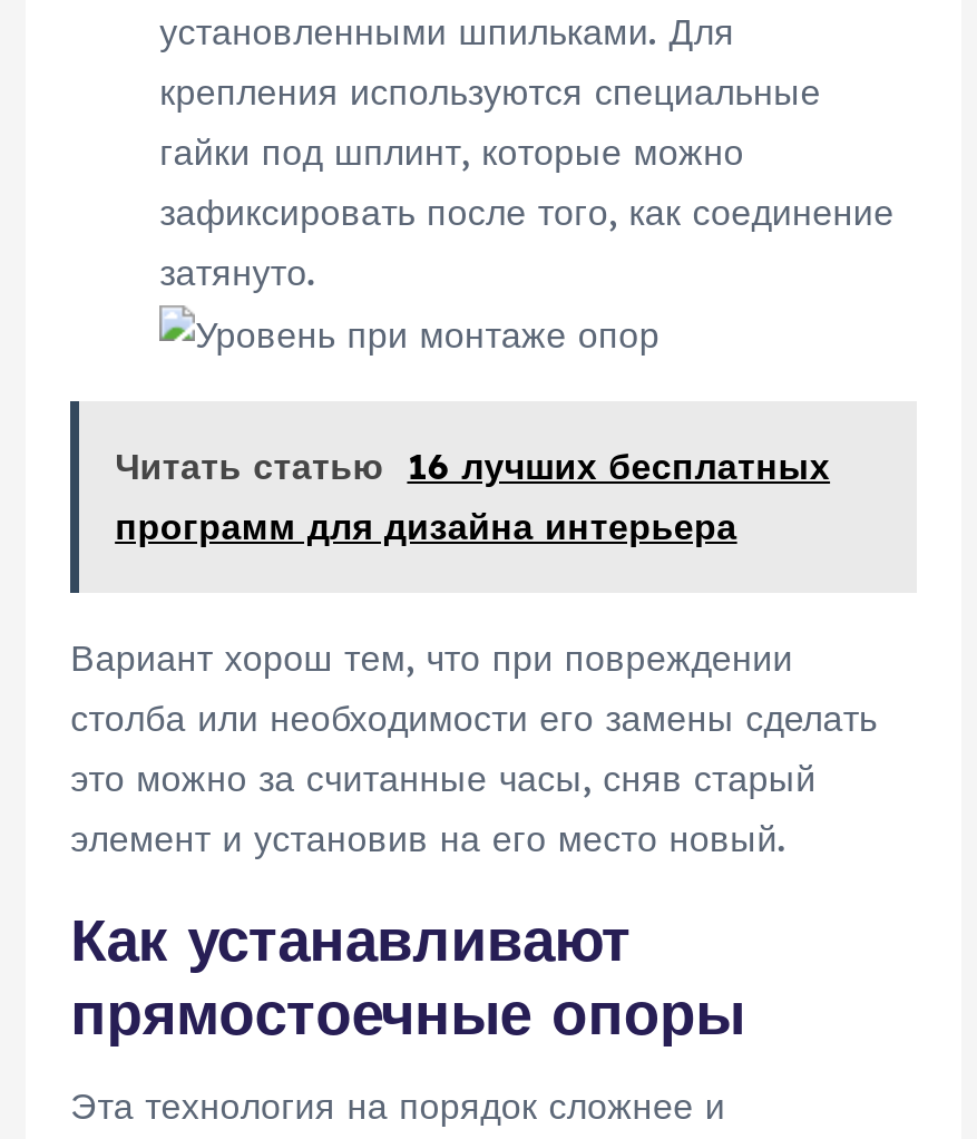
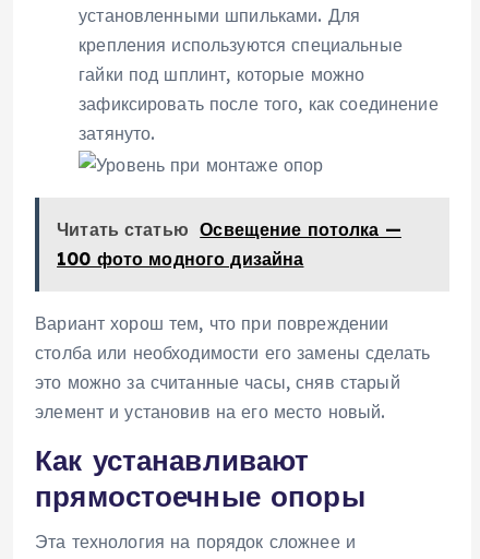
[115,445,830,550] Читать статью 16 лучших бесплатных | программ для дизайна интерьера -> [57,218,401,269] Читать статью Освещение потолка — | 100 фото модного дизайна

